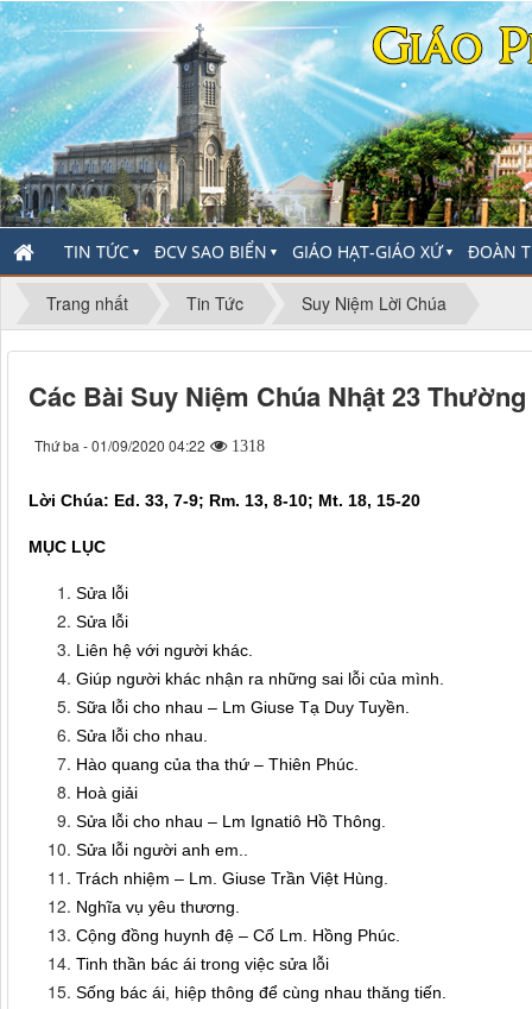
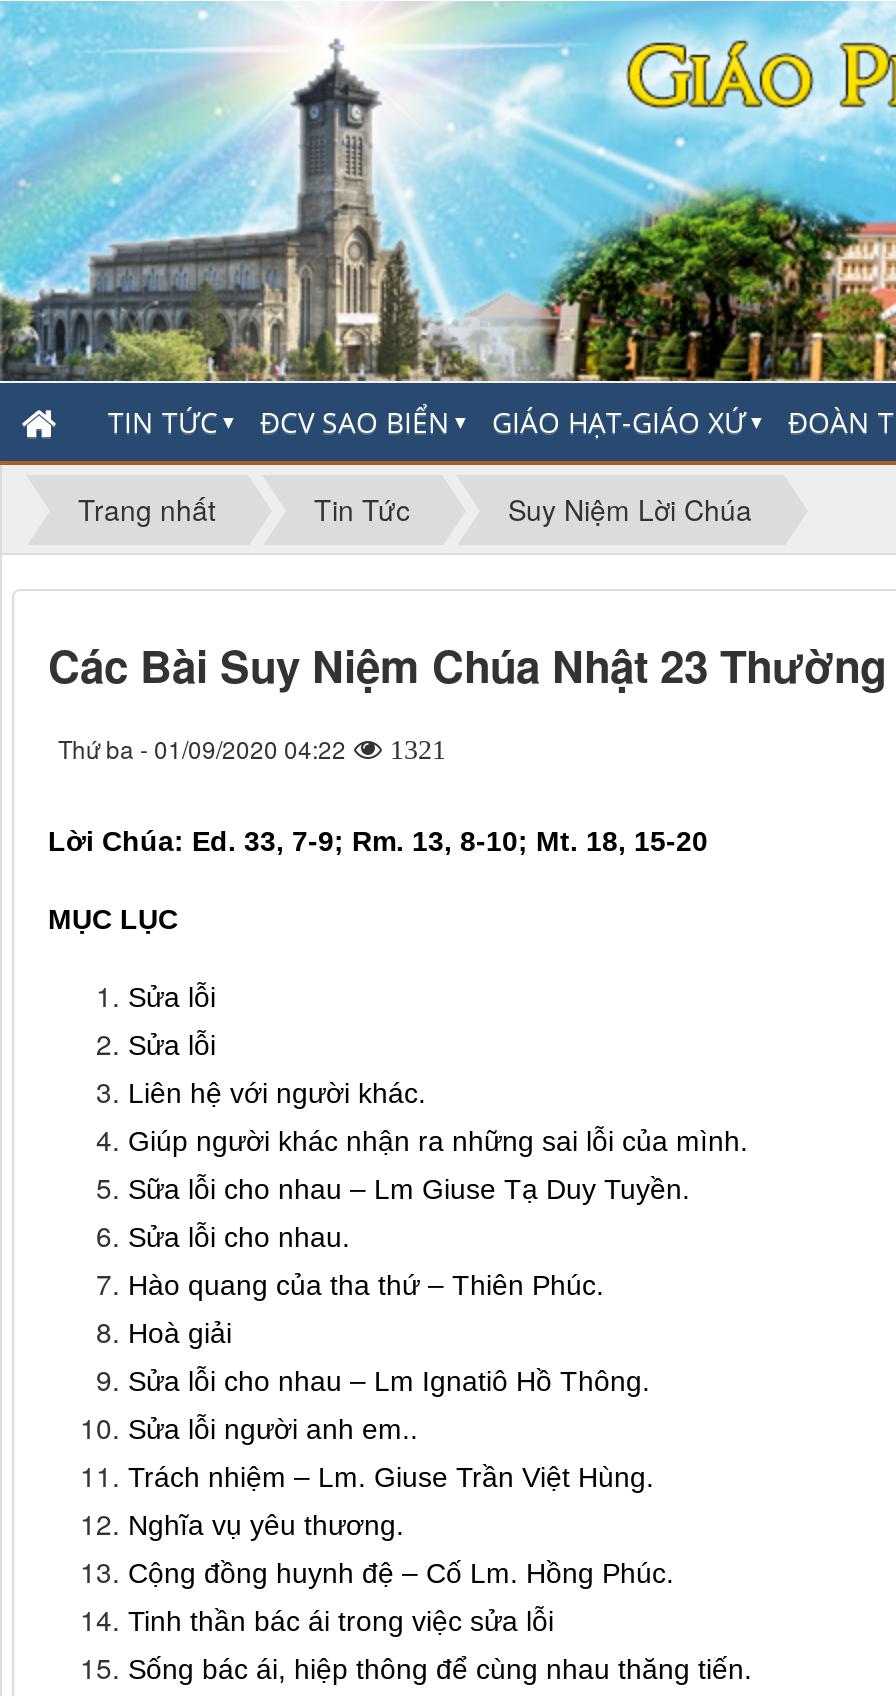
[34,435,265,455] Thứ ba - 01/09/2020 04:22 1318 -> [58,731,446,765] Thứ ba - 01/09/2020 04:22 1321

